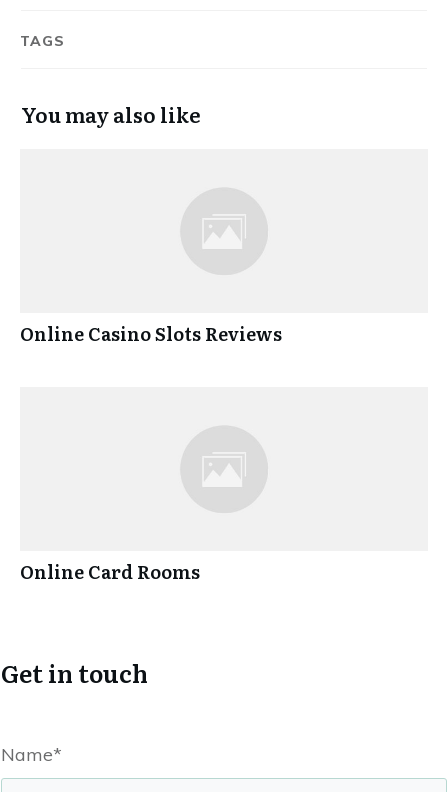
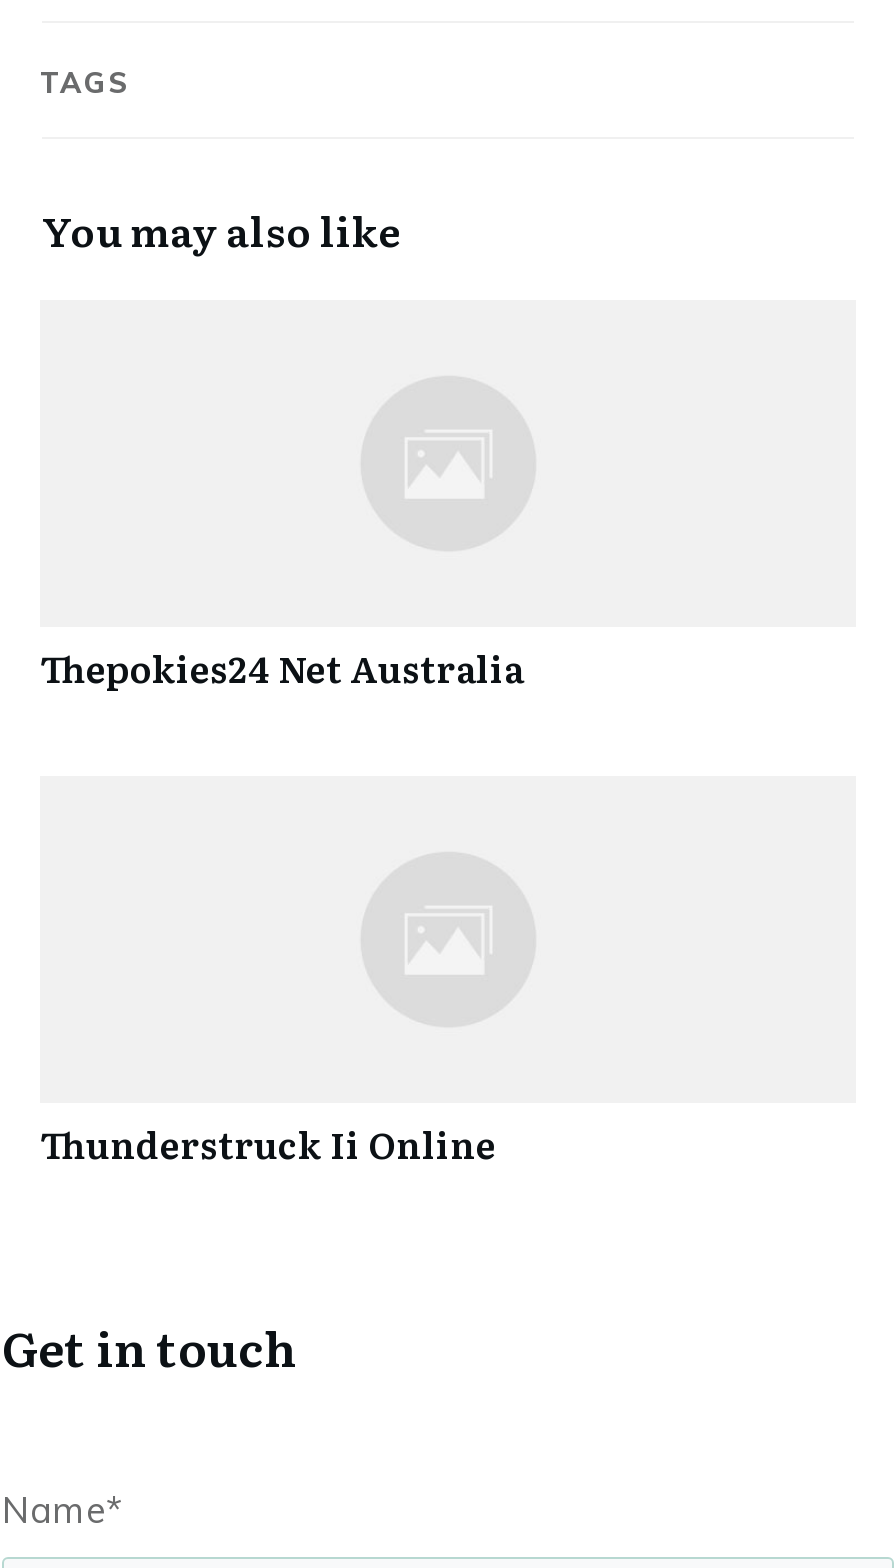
[20,320,282,347] Online Casino Slots Reviews -> [40,642,524,696] Thepokies24 Net Australia
[20,558,200,585] Online Card Rooms -> [40,1118,496,1172] Thunderstruck Ii Online

